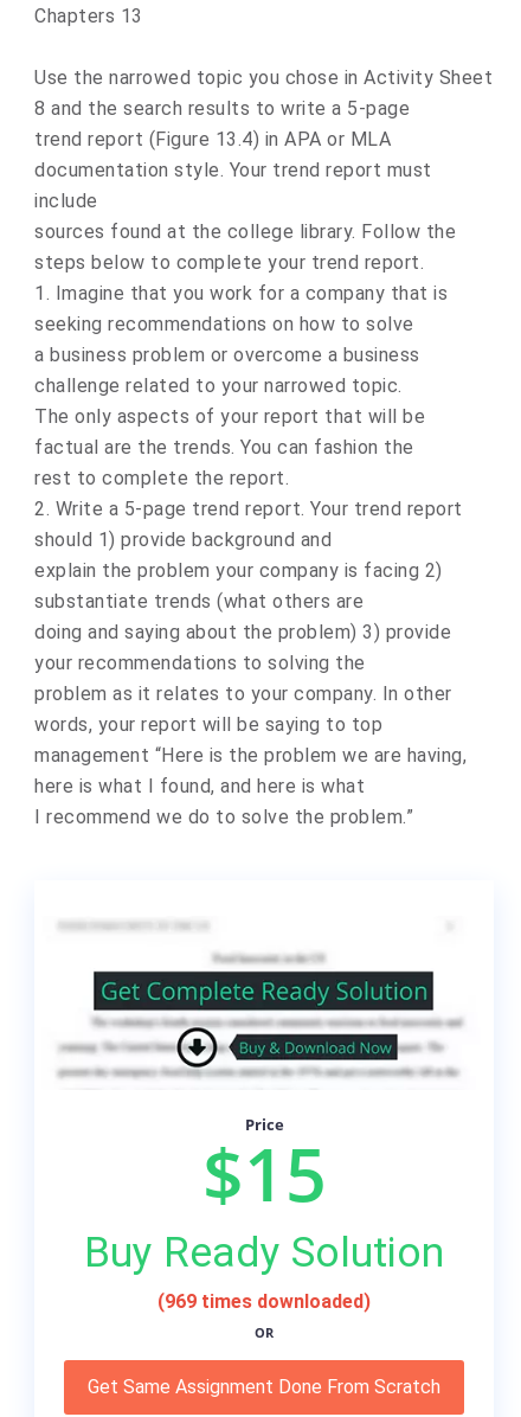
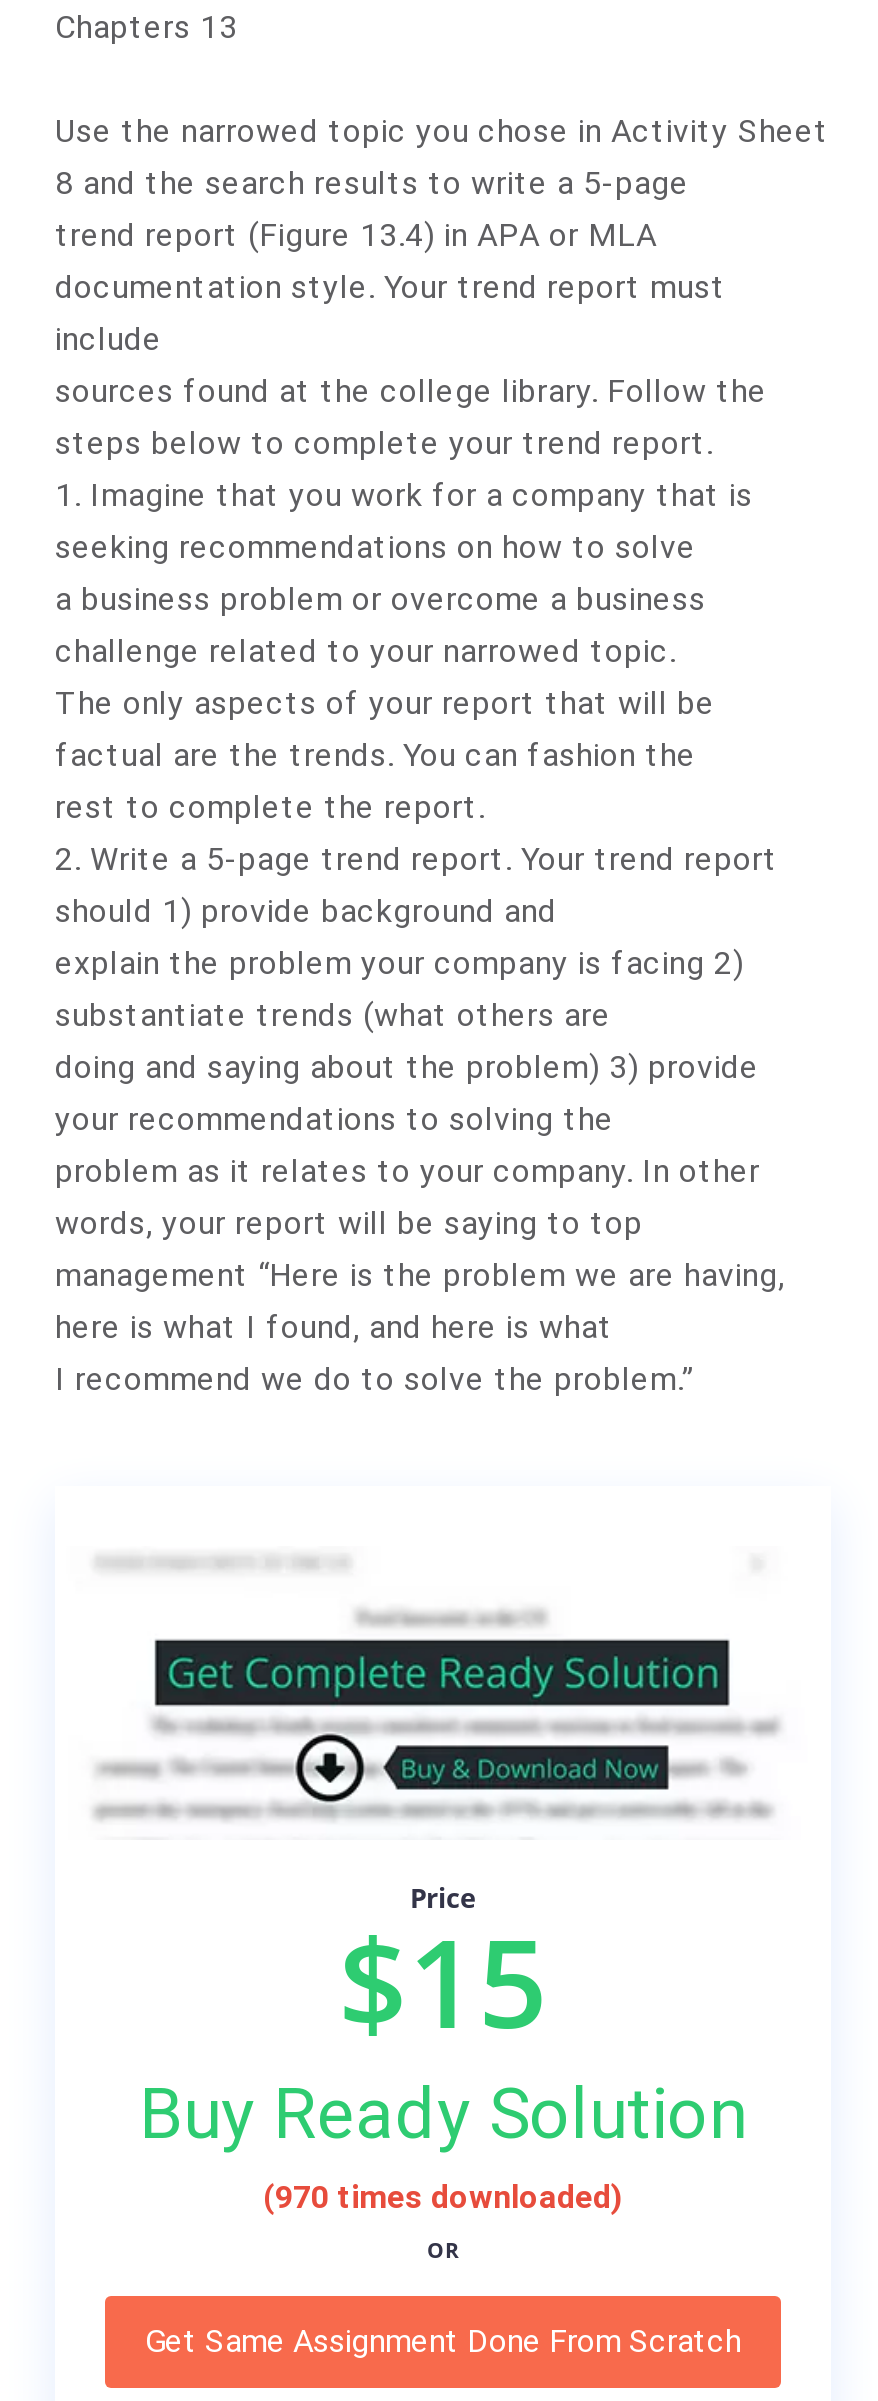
[157,1291,371,1313] (969 times downloaded) -> [263,2179,623,2217] (970 times downloaded)

